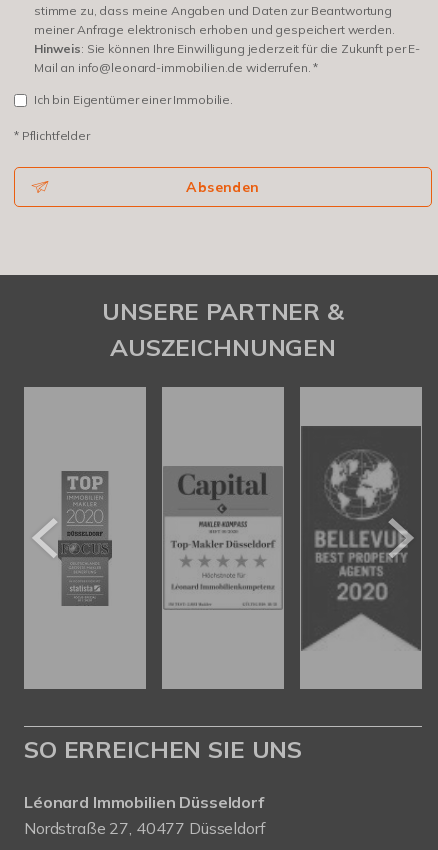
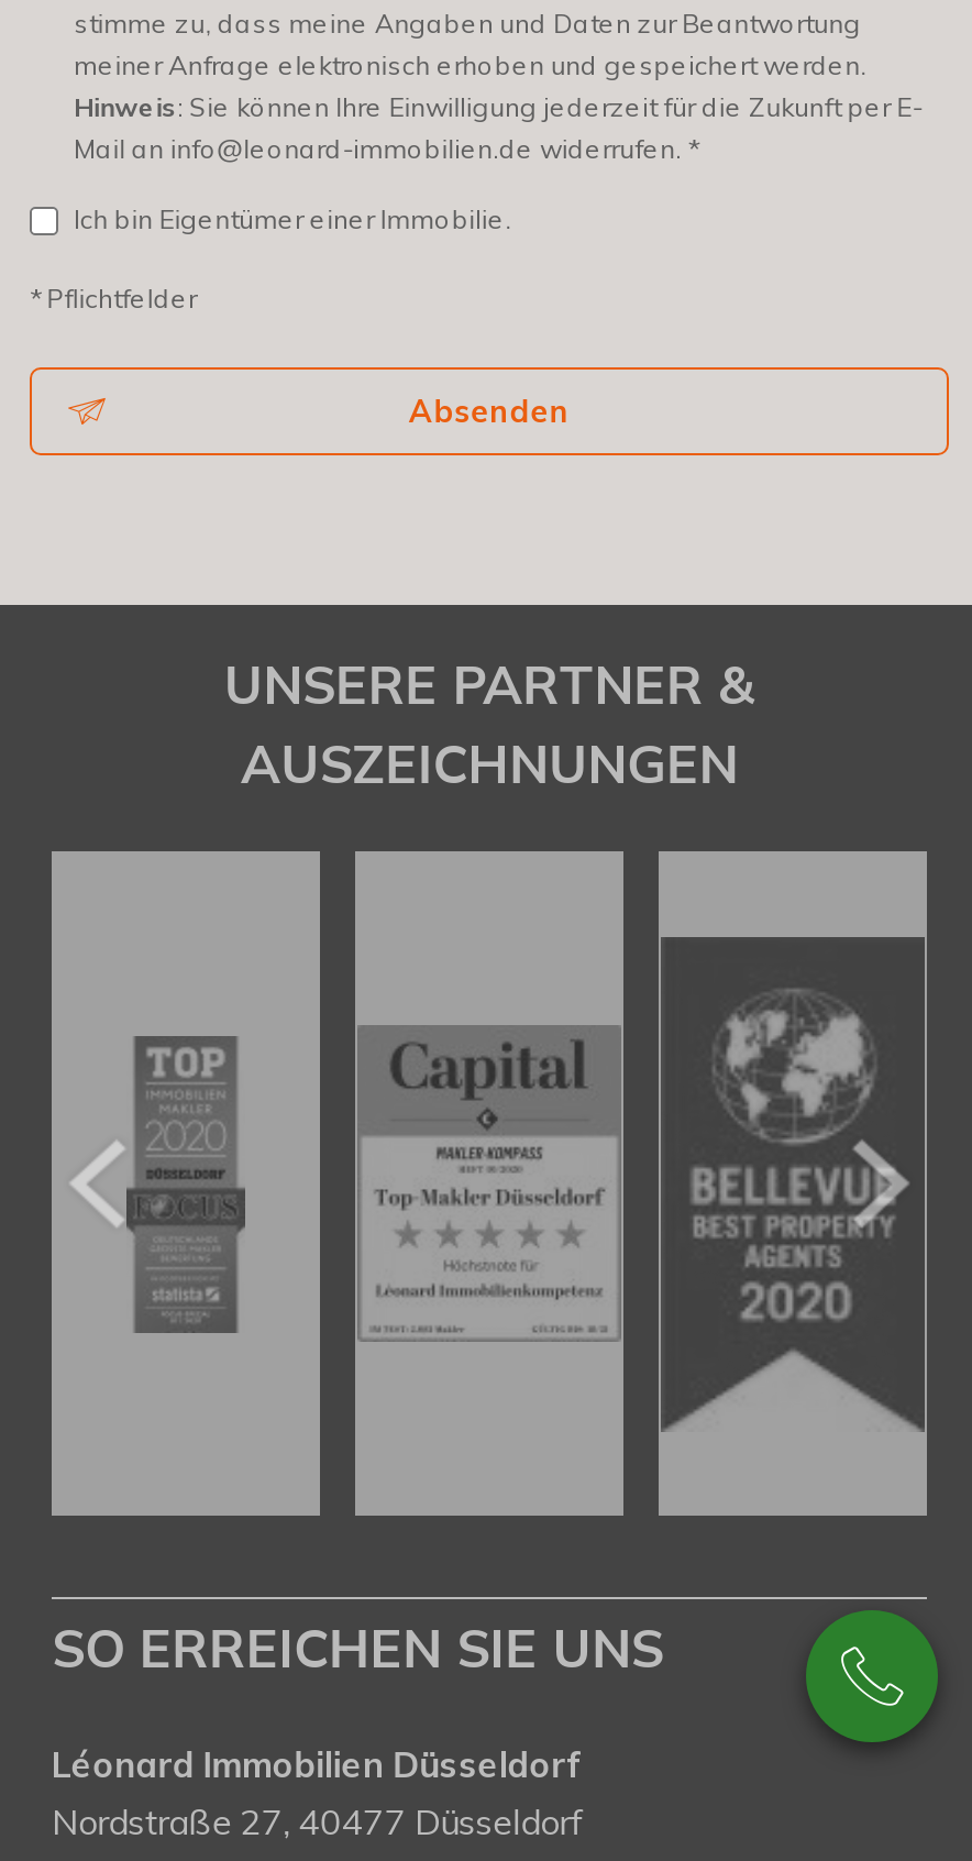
none -> [806,1610,938,1749] [image]

